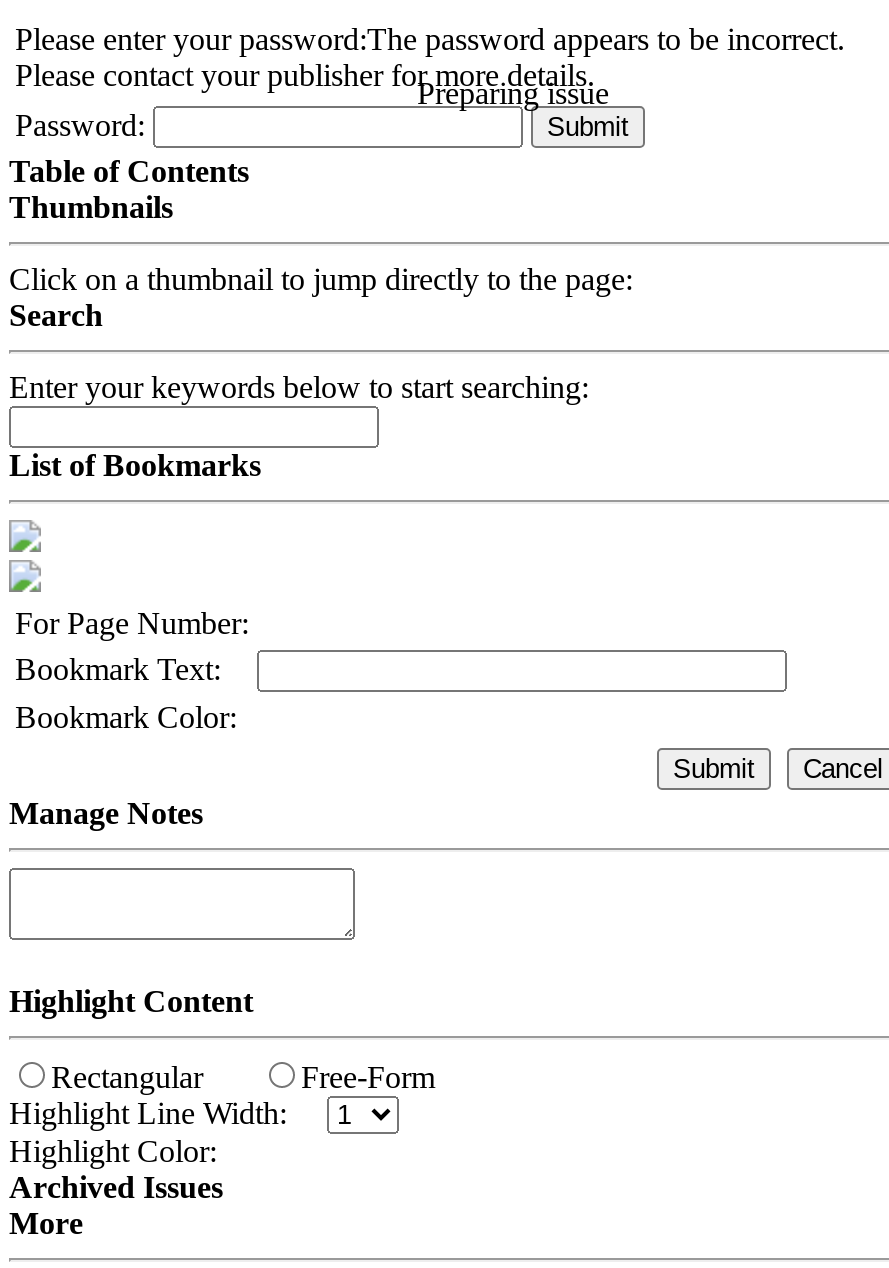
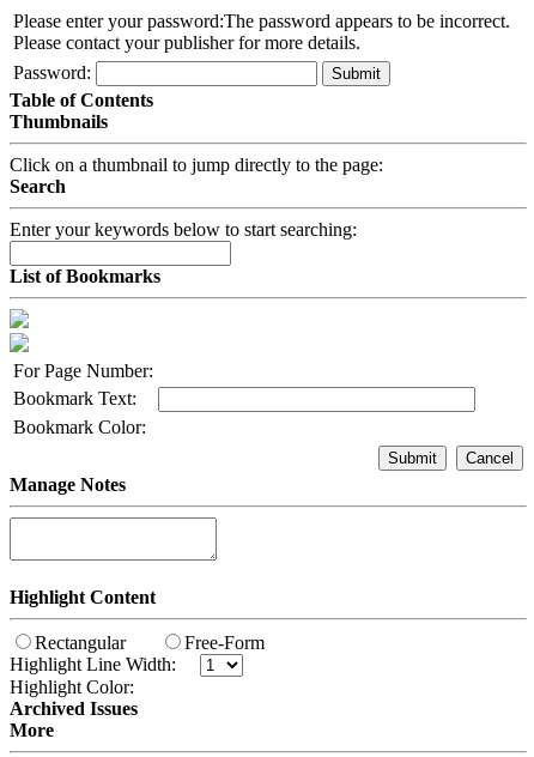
[417,76,609,110] Preparing issue -> none

